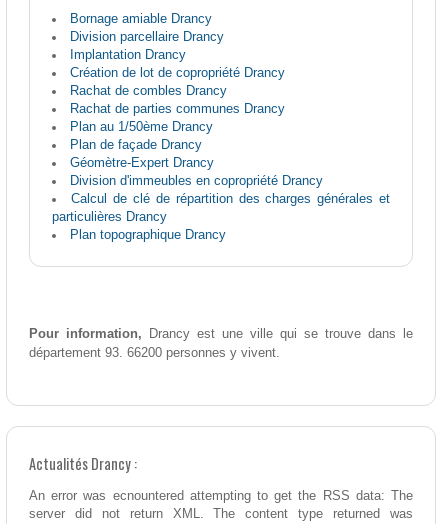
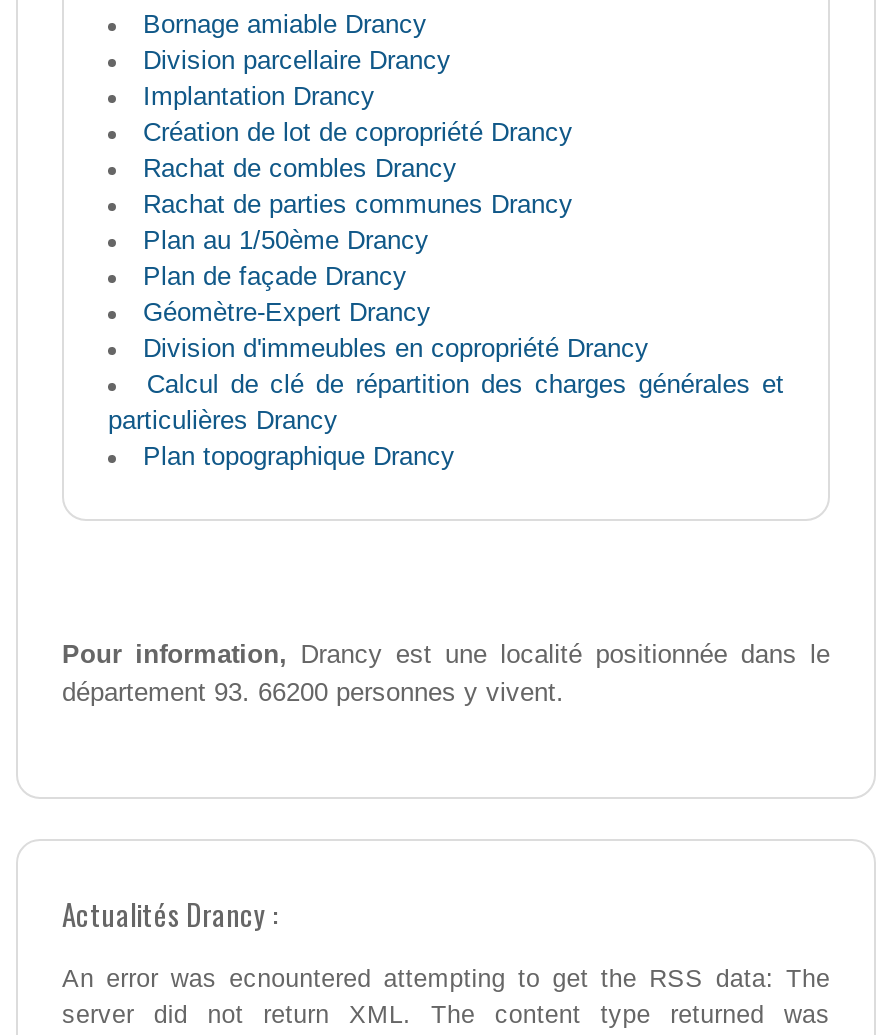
[29,326,413,341] Pour information, Drancy est une ville qui se trouve dans le -> [62,640,830,670] Pour information, Drancy est une localité positionnée dans le

